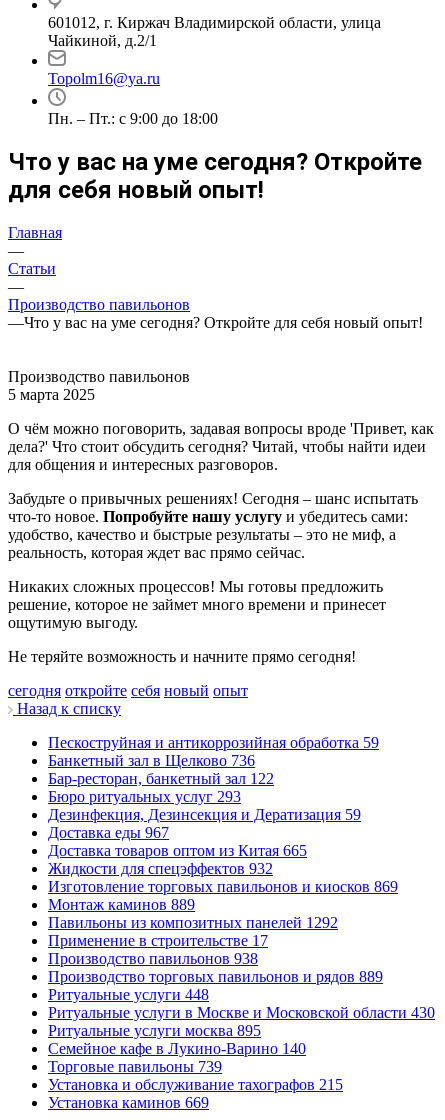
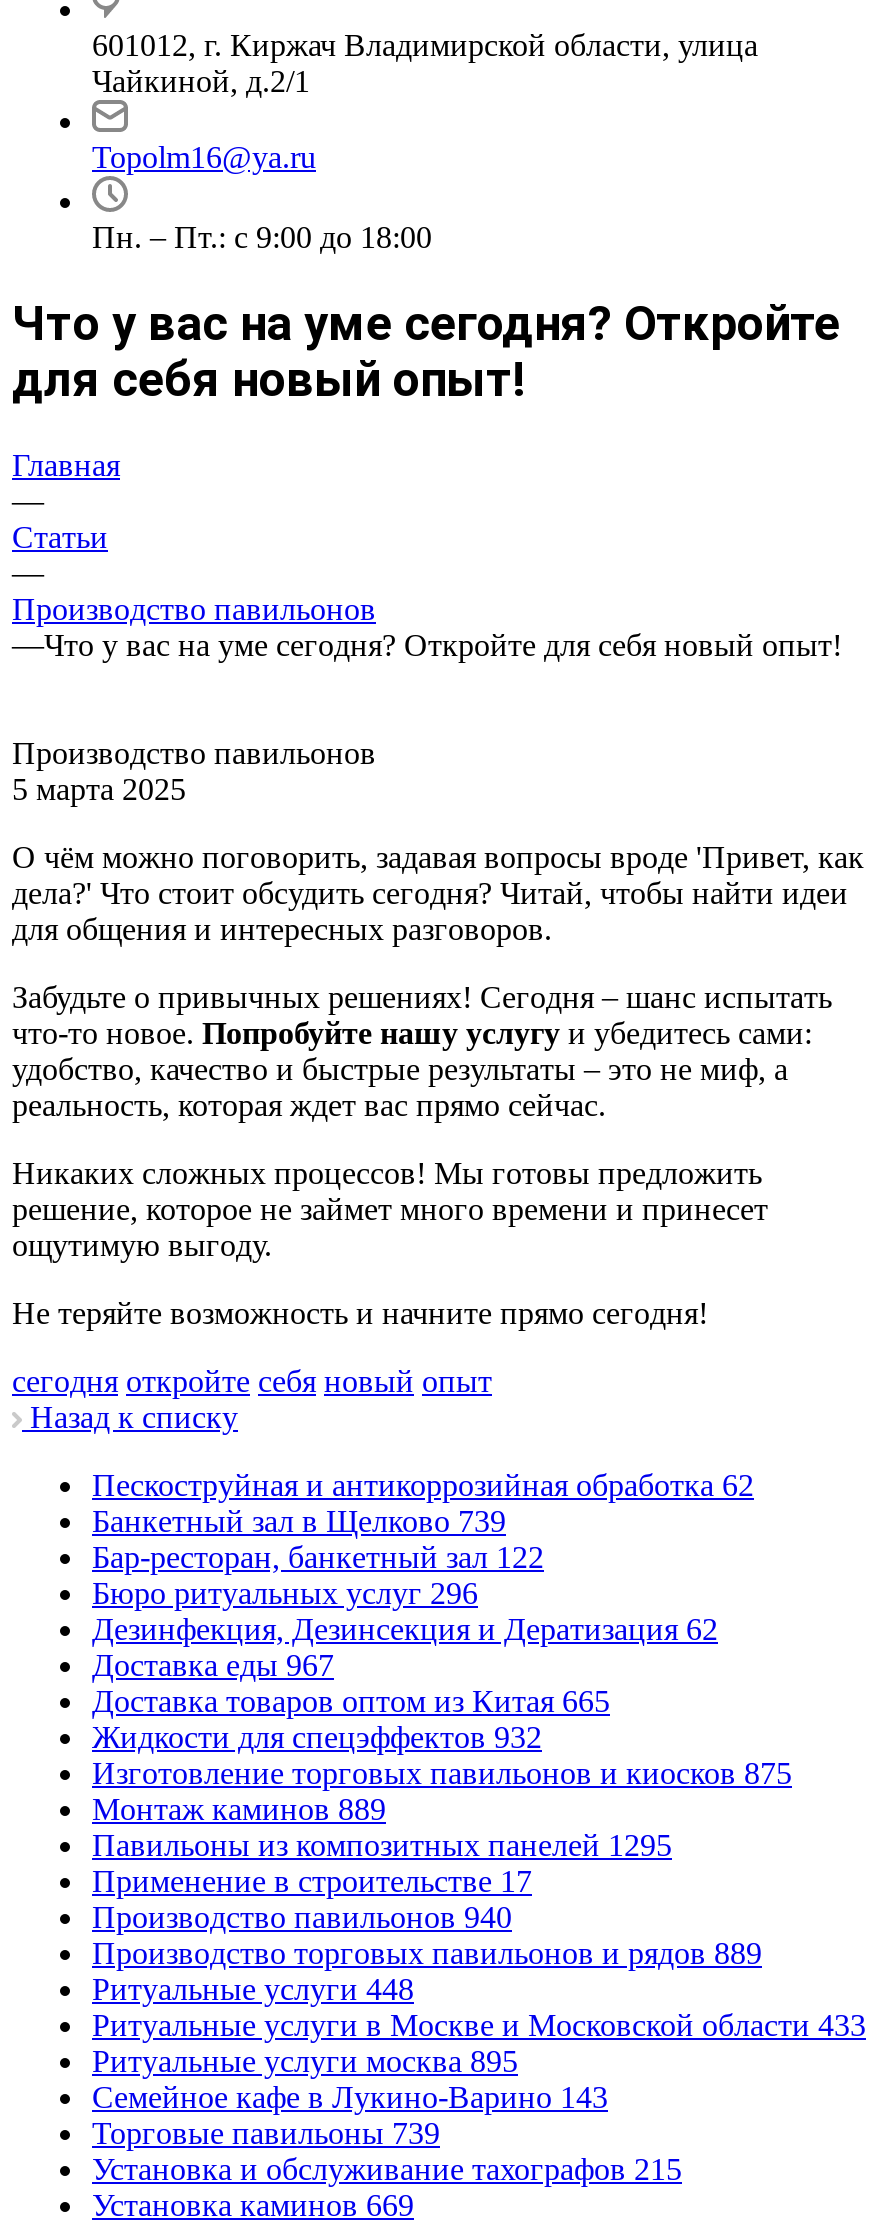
[48,734,379,751] Пескоструйная и антикоррозийная обработка 59 -> [92,1468,754,1502] Пескоструйная и антикоррозийная обработка 62
[48,752,255,769] Банкетный зал в Щелково 736 -> [92,1504,506,1538] Банкетный зал в Щелково 739
[48,788,241,805] Бюро ритуальных услуг 293 -> [92,1576,478,1610] Бюро ритуальных услуг 296
[48,806,361,823] Дезинфекция, Дезинсекция и Дератизация 59 -> [92,1612,718,1646] Дезинфекция, Дезинсекция и Дератизация 62
[48,878,398,895] Изготовление торговых павильонов и киосков 869 -> [92,1756,792,1790] Изготовление торговых павильонов и киосков 875
[48,914,338,931] Павильоны из композитных панелей 1292 -> [92,1828,672,1862] Павильоны из композитных панелей 1295
[48,950,258,967] Производство павильонов 938 -> [92,1900,512,1934] Производство павильонов 940
[48,1004,435,1021] Ритуальные услуги в Москве и Московской области 430 -> [92,2008,866,2042] Ритуальные услуги в Москве и Московской области 433
[48,1040,306,1057] Семейное кафе в Лукино-Варино 140 -> [92,2080,608,2114] Семейное кафе в Лукино-Варино 143

